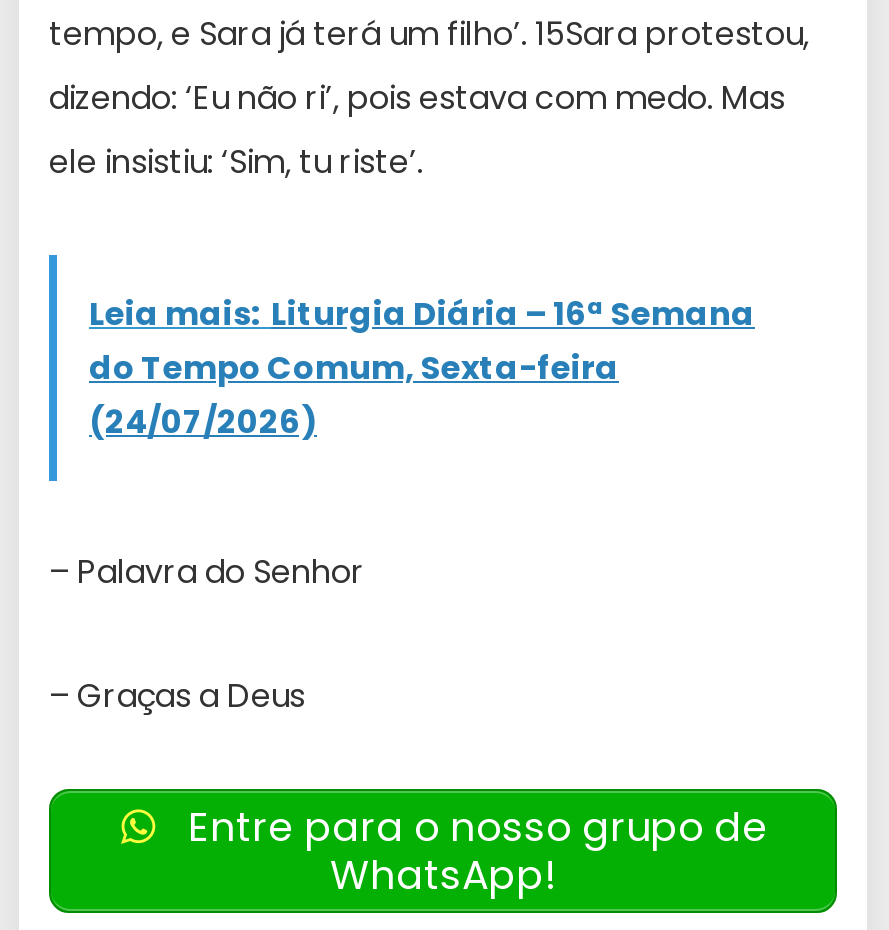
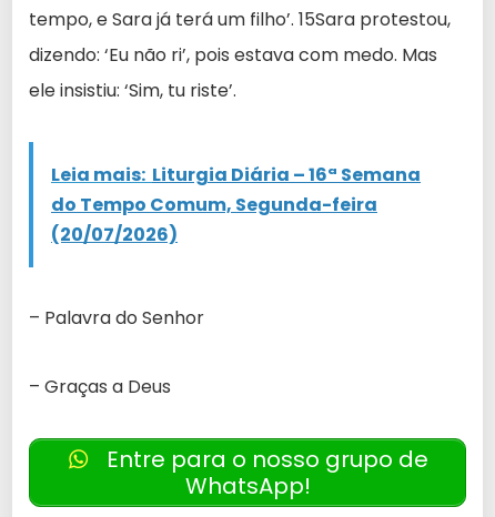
[89,345,619,391] do Tempo Comum, Sexta-feira -> [51,192,377,218] do Tempo Comum, Segunda-feira
[89,399,317,445] (24/07/2026) -> [51,222,178,248] (20/07/2026)

